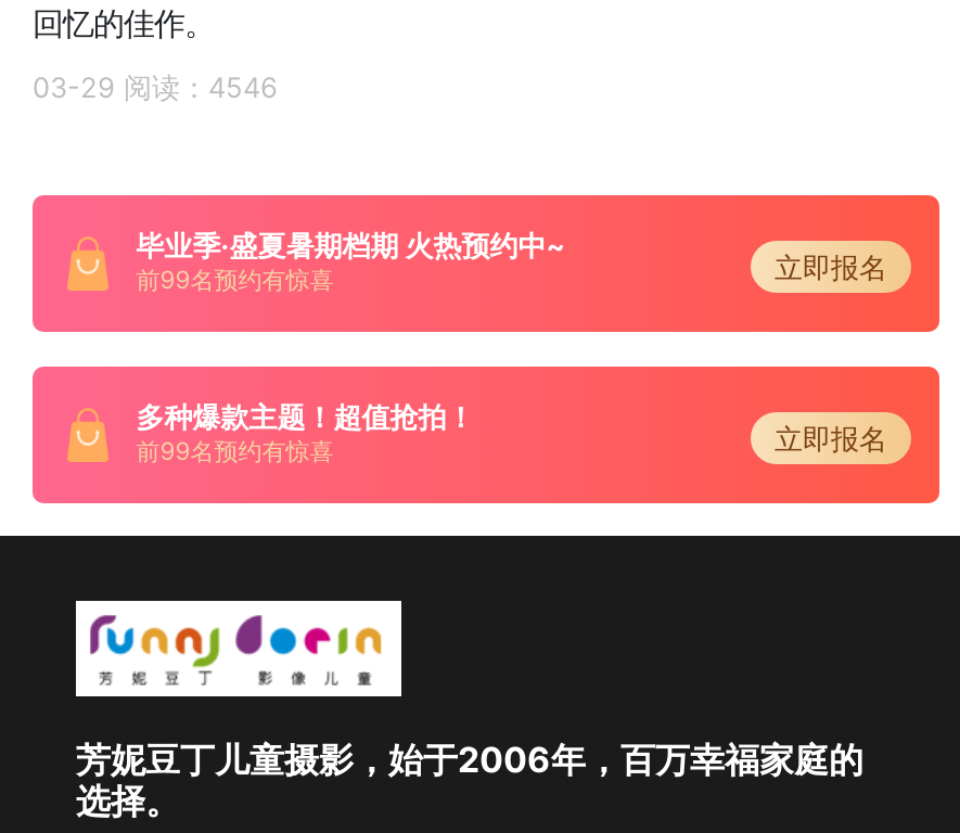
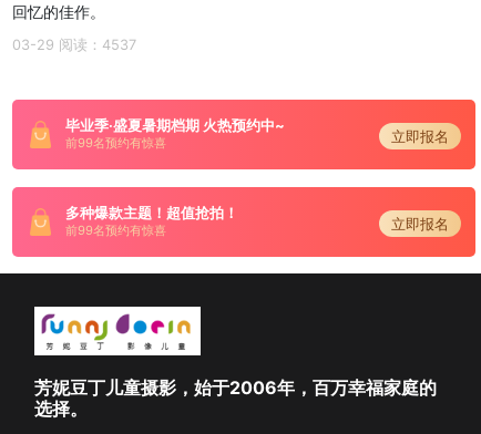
[33,72,278,104] 03-29 阅读：4546 -> [12,37,136,53] 03-29 阅读：4537

